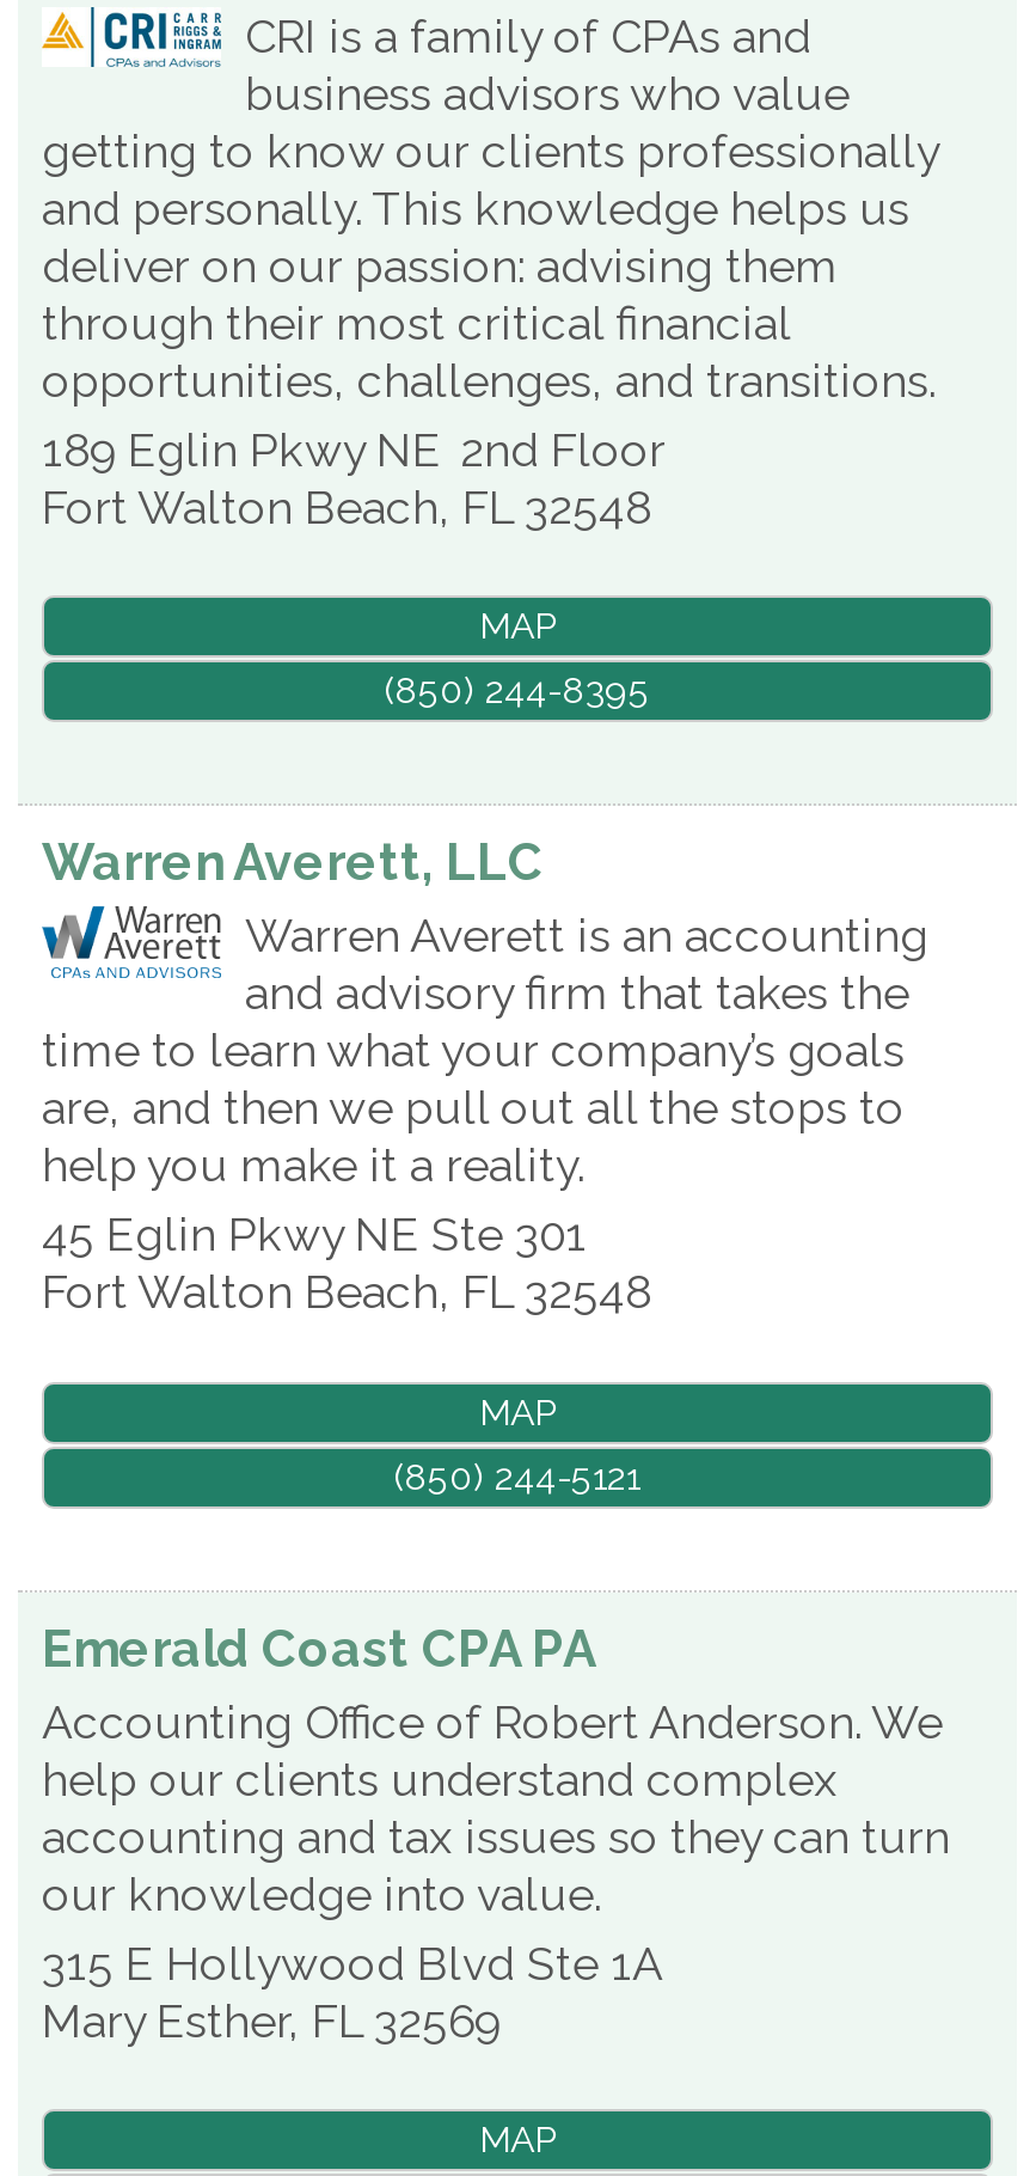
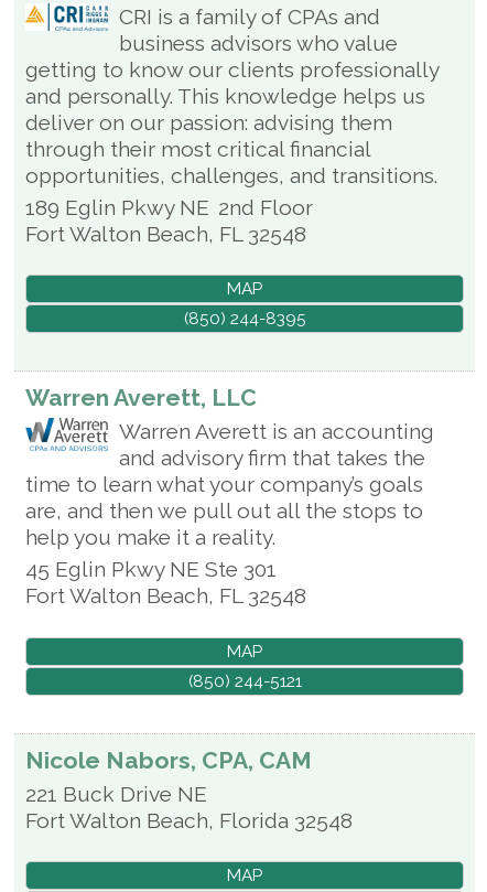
[42,1618,950,2046] Emerald Coast CPA PA | Accounting Office of Robert Anderson. We | help our clients understand complex | accounting and tax issues so they can turn | our knowledge into value. | 315 E Hollywood Blvd Ste 1A | Mary Esther, FL 32569 -> [25,746,353,832] Nicole Nabors, CPA, CAM | 221 Buck Drive NE | Fort Walton Beach, Florida 32548

